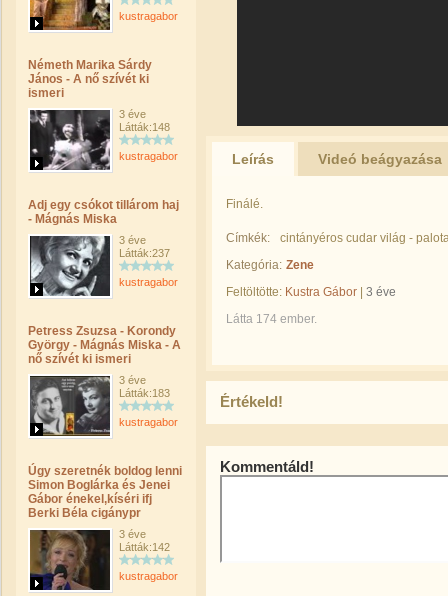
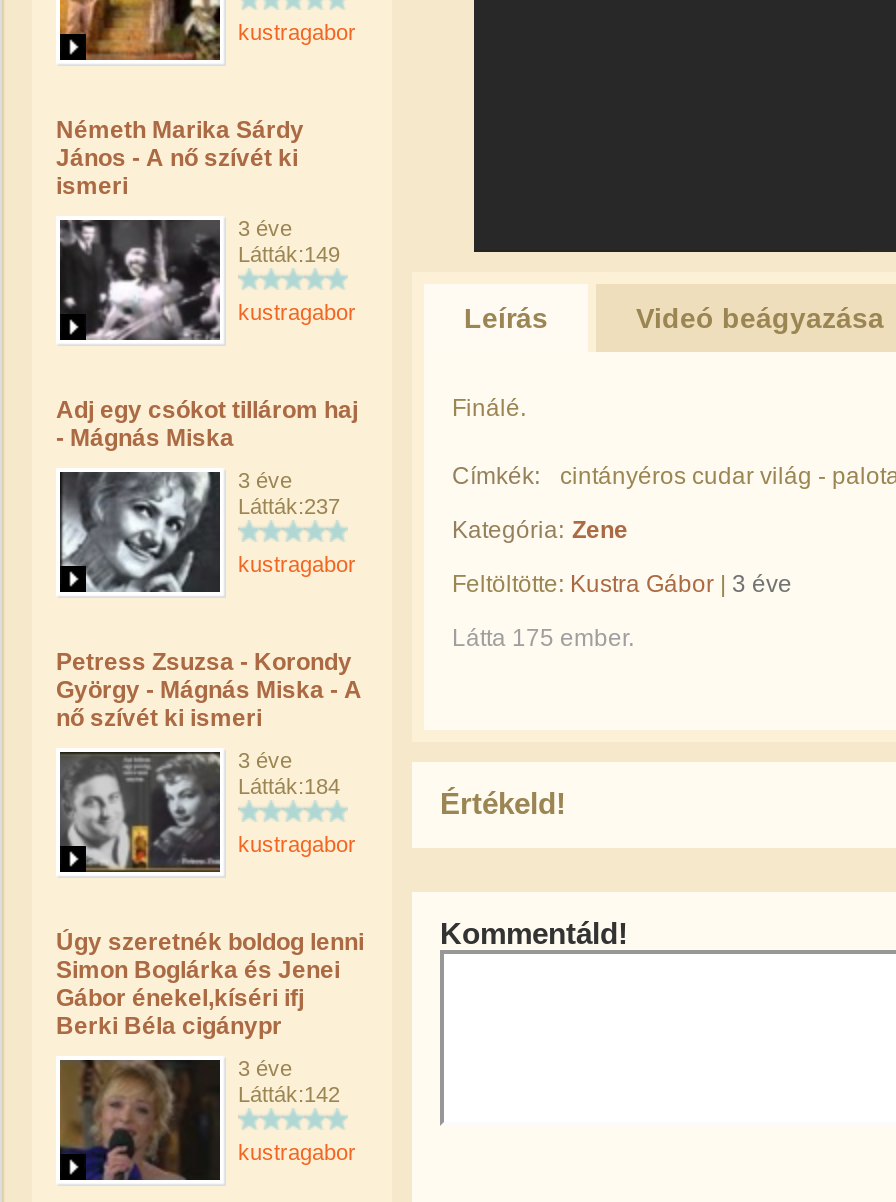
[119,121,170,133] Látták:148 -> [238,242,340,266] Látták:149
[226,312,317,326] Látta 174 ember. -> [452,624,634,652] Látta 175 ember.
[119,387,170,399] Látták:183 -> [238,774,340,798] Látták:184

